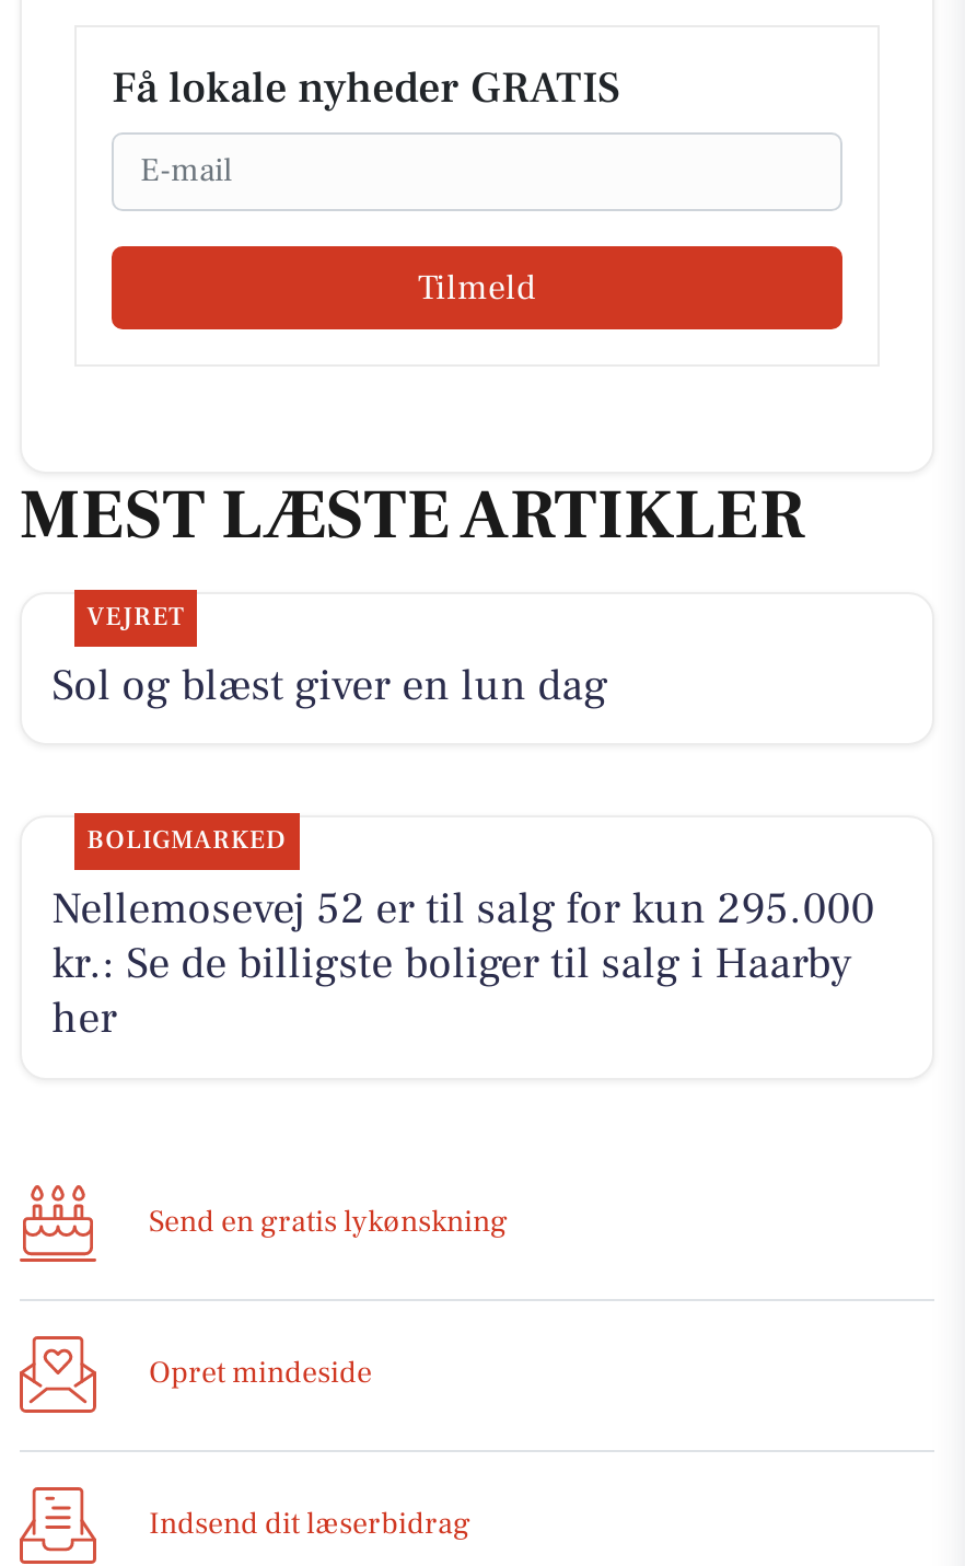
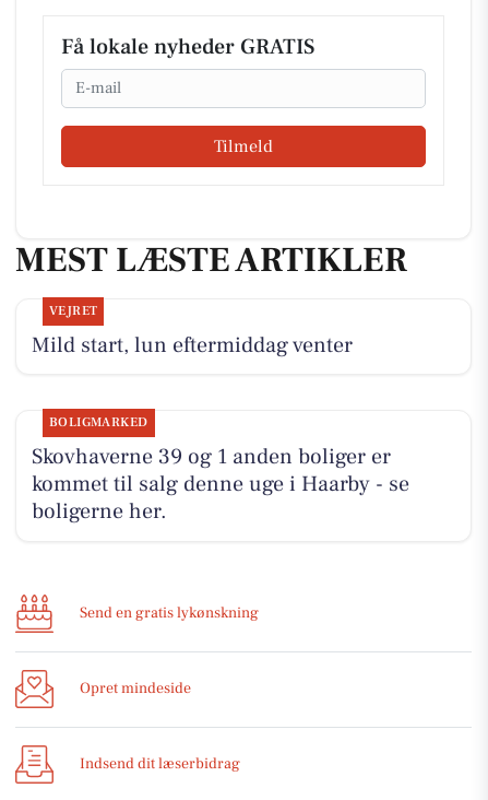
[52,657,607,714] Sol og blæst giver en lun dag -> [31,331,352,359] Mild start, lun eftermiddag venter
[52,881,874,1047] Nellemosevej 52 er til salg for kun 295.000 | kr.: Se de billigste boliger til salg i Haarby | her -> [31,443,409,526] Skovhaverne 39 og 1 anden boliger er | kommet til salg denne uge i Haarby - se | boligerne her.

